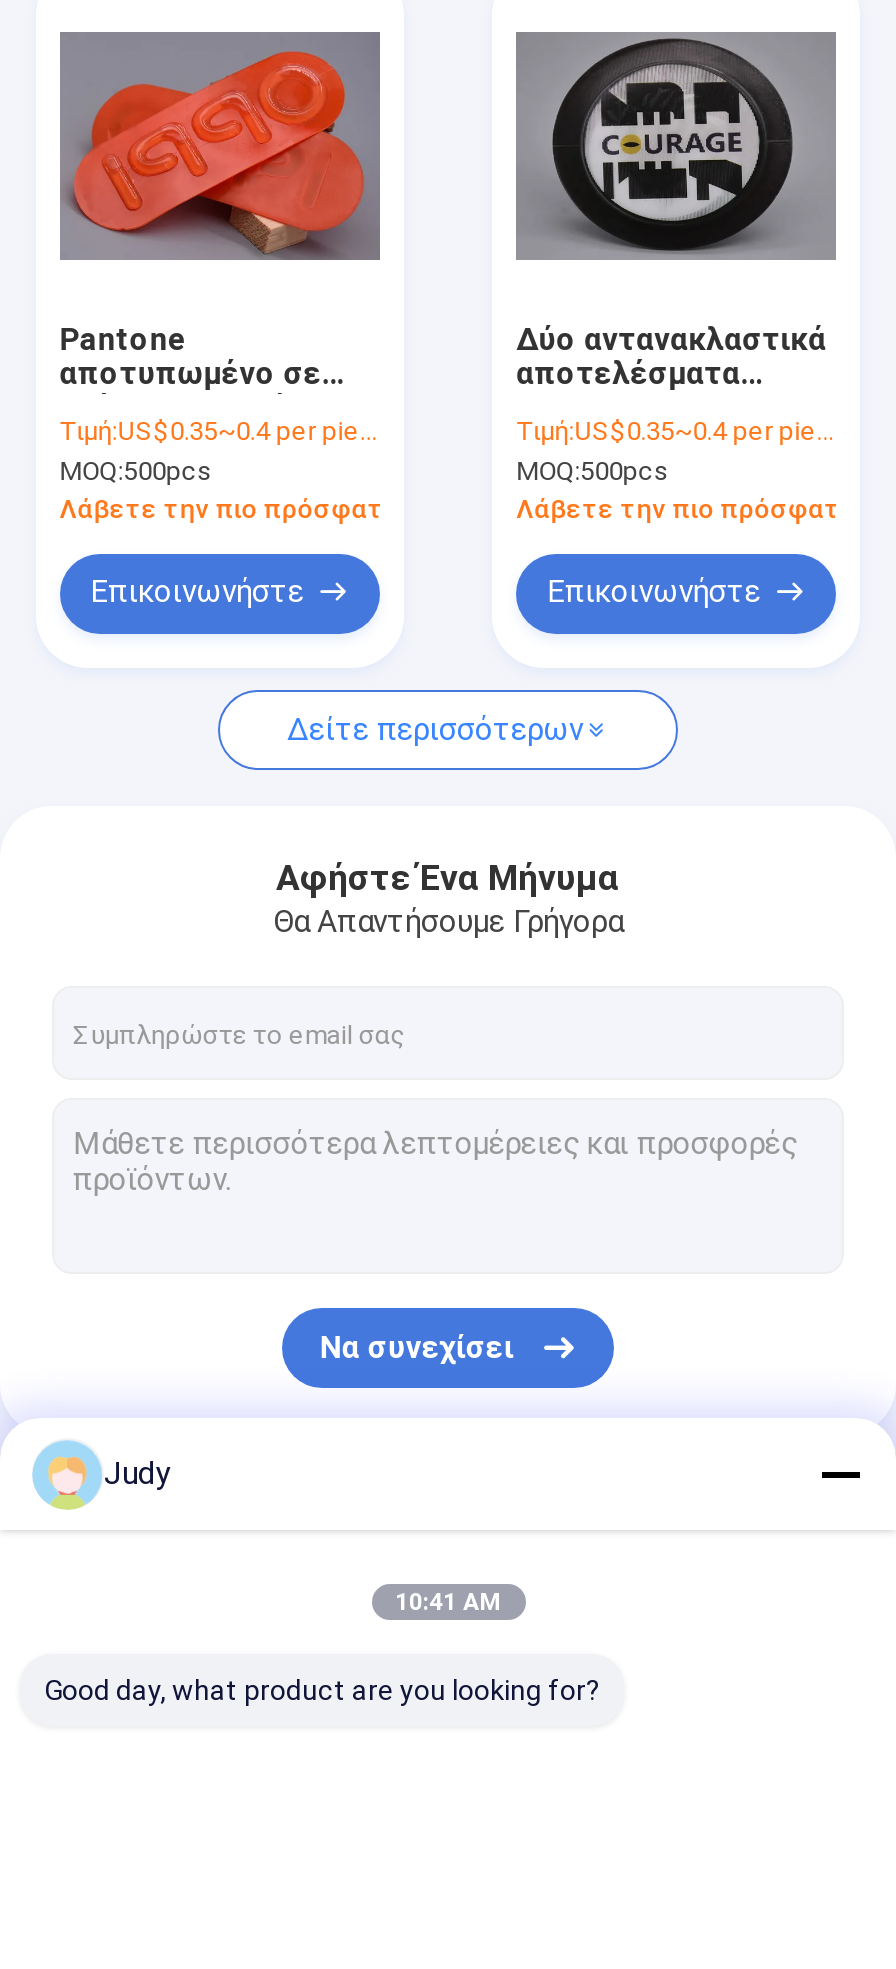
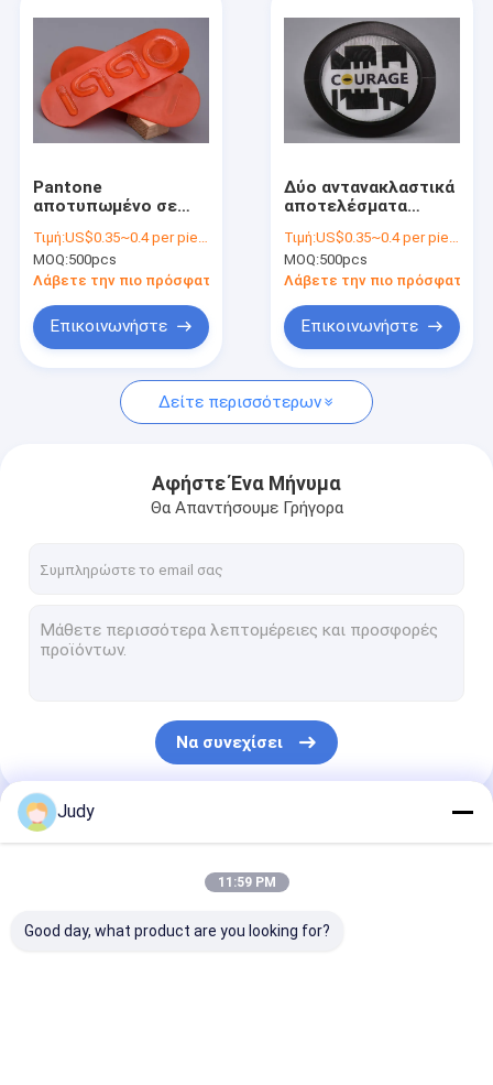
[395,1588,501,1616] 10:41 AM -> [217,875,276,890] 11:59 PM

